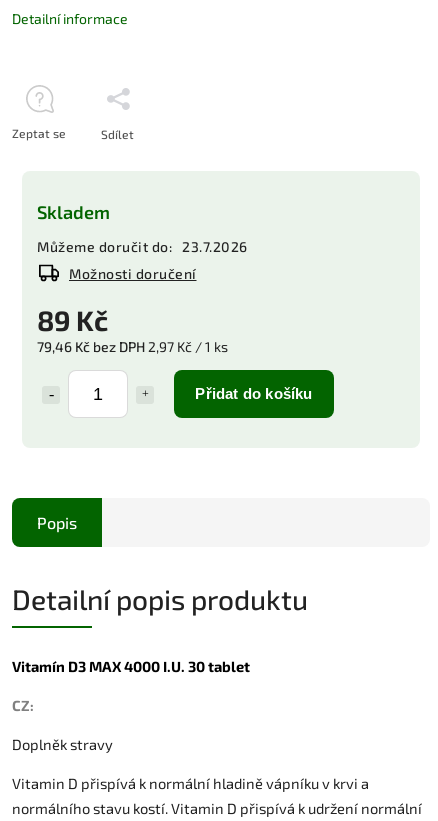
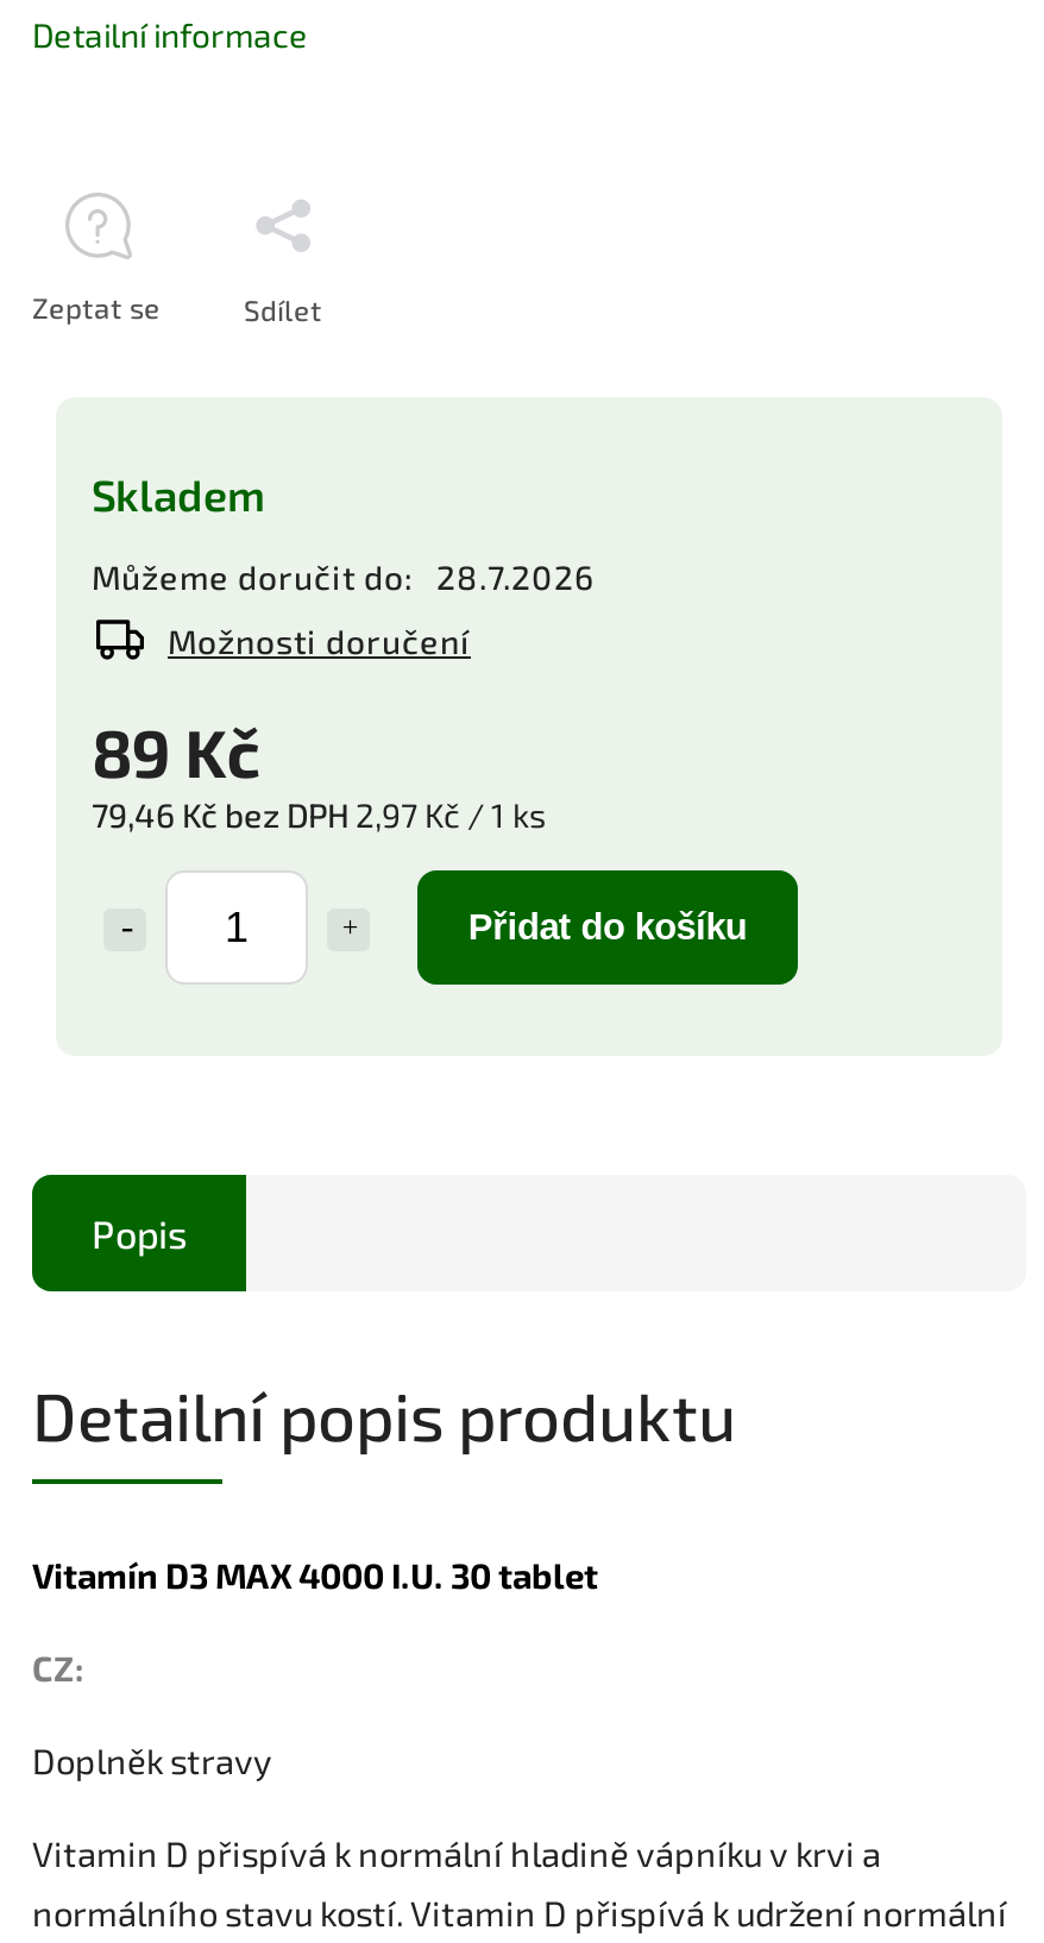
[37,237,247,254] Můžeme doručit do: 23.7.2026 -> [92,555,595,596] Můžeme doručit do: 28.7.2026

